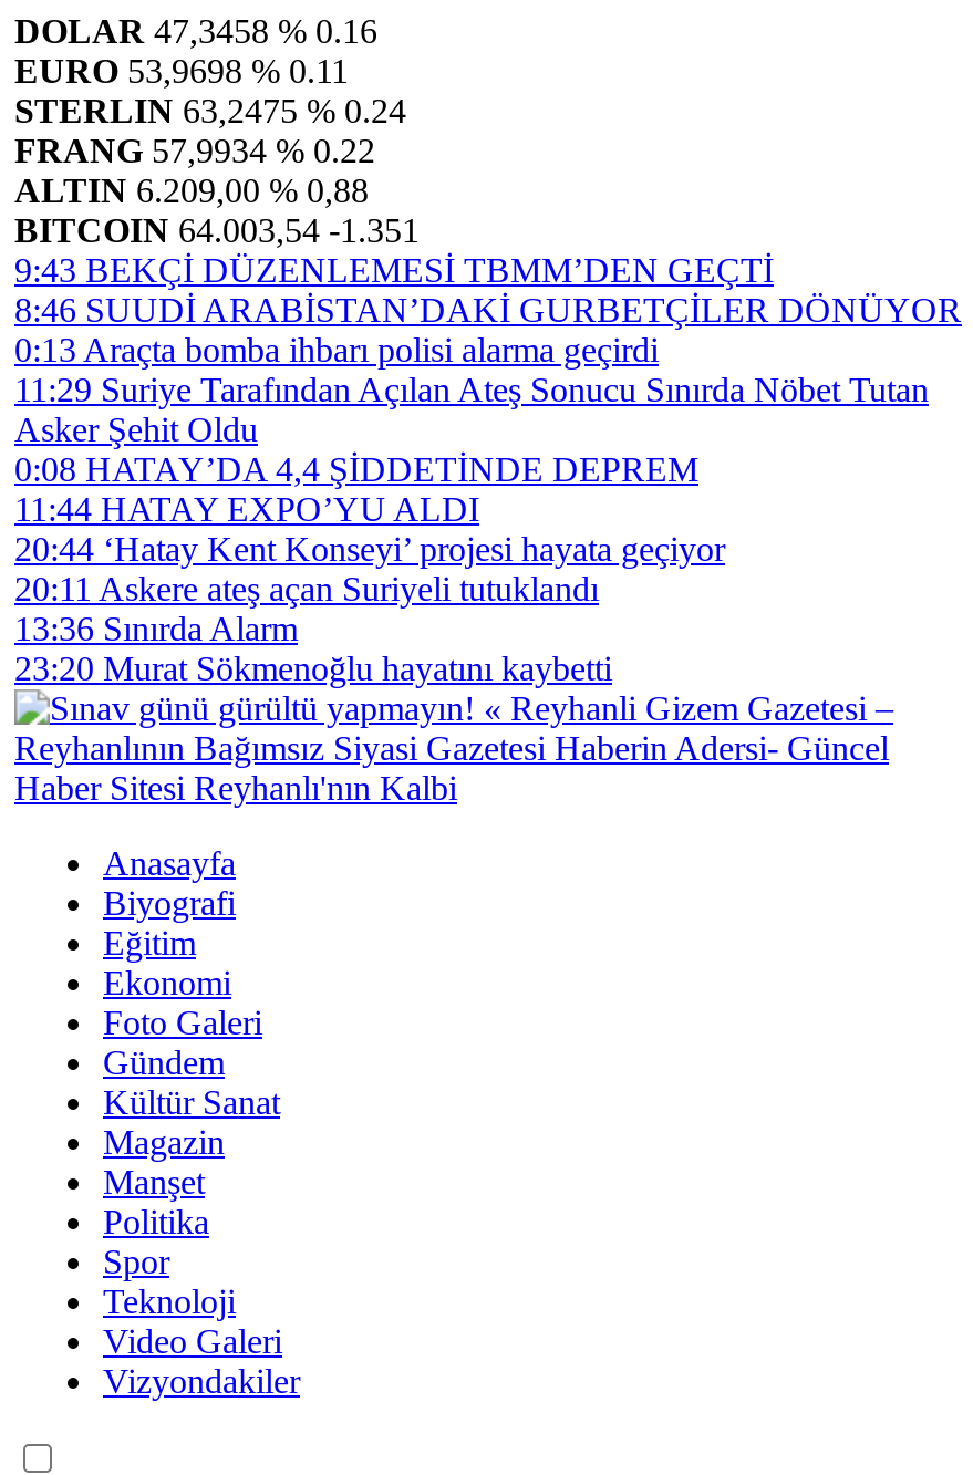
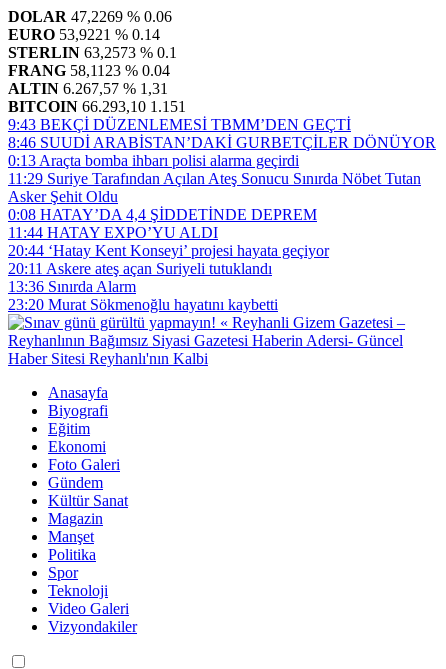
[14,12,377,50] DOLAR 47,3458 % 0.16 -> [8,8,172,25] DOLAR 47,2269 % 0.06
[14,52,349,90] EURO 53,9698 % 0.11 -> [8,26,160,43] EURO 53,9221 % 0.14
[14,92,406,129] STERLIN 63,2475 % 0.24 -> [8,44,177,61] STERLIN 63,2573 % 0.1
[14,132,375,169] FRANG 57,9934 % 0.22 -> [8,62,170,79] FRANG 58,1123 % 0.04
[14,172,369,209] ALTIN 6.209,00 % 0,88 -> [8,80,168,97] ALTIN 6.267,57 % 1,31
[14,211,420,249] BITCOIN 64.003,54 -1.351 -> [8,98,186,115] BITCOIN 66.293,10 1.151

